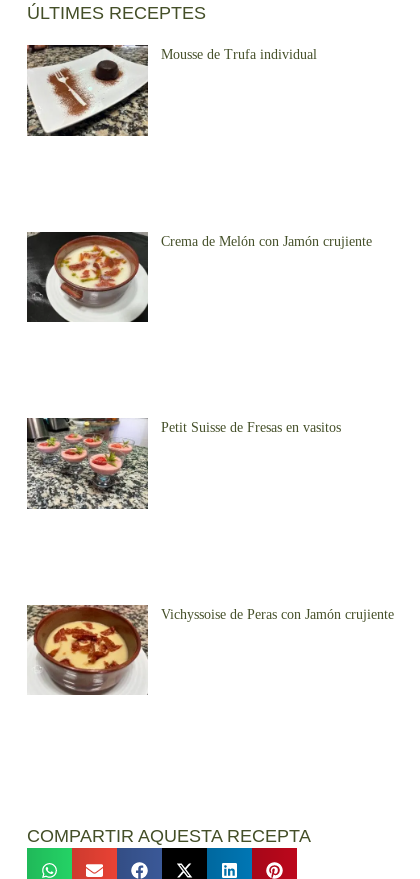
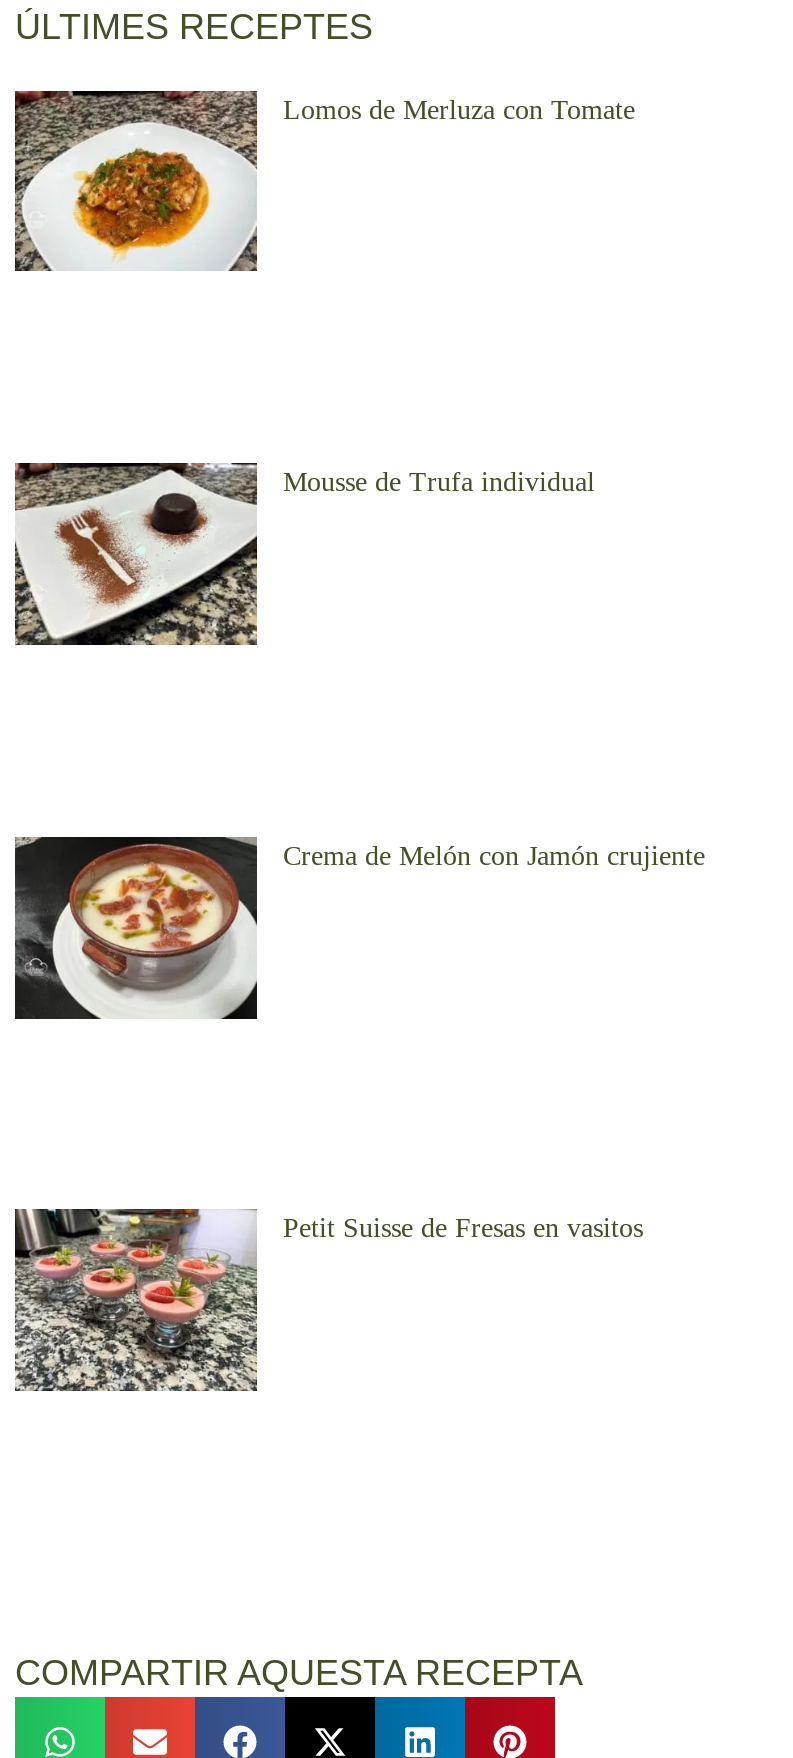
none -> [13,88,635,272] [image] | Lomos de Merluza con Tomate
moved [25,44,372,435] -> [11,460,705,1244]: [image] | Mousse de Trufa individual | Crema de Melón con Jamón crujiente | Petit Suisse de Fresas en vasitos
moved [25,415,150,511] -> [11,1204,261,1396]: [image]
[26,604,394,695] [image] | Vichyssoise de Peras con Jamón crujiente -> none

